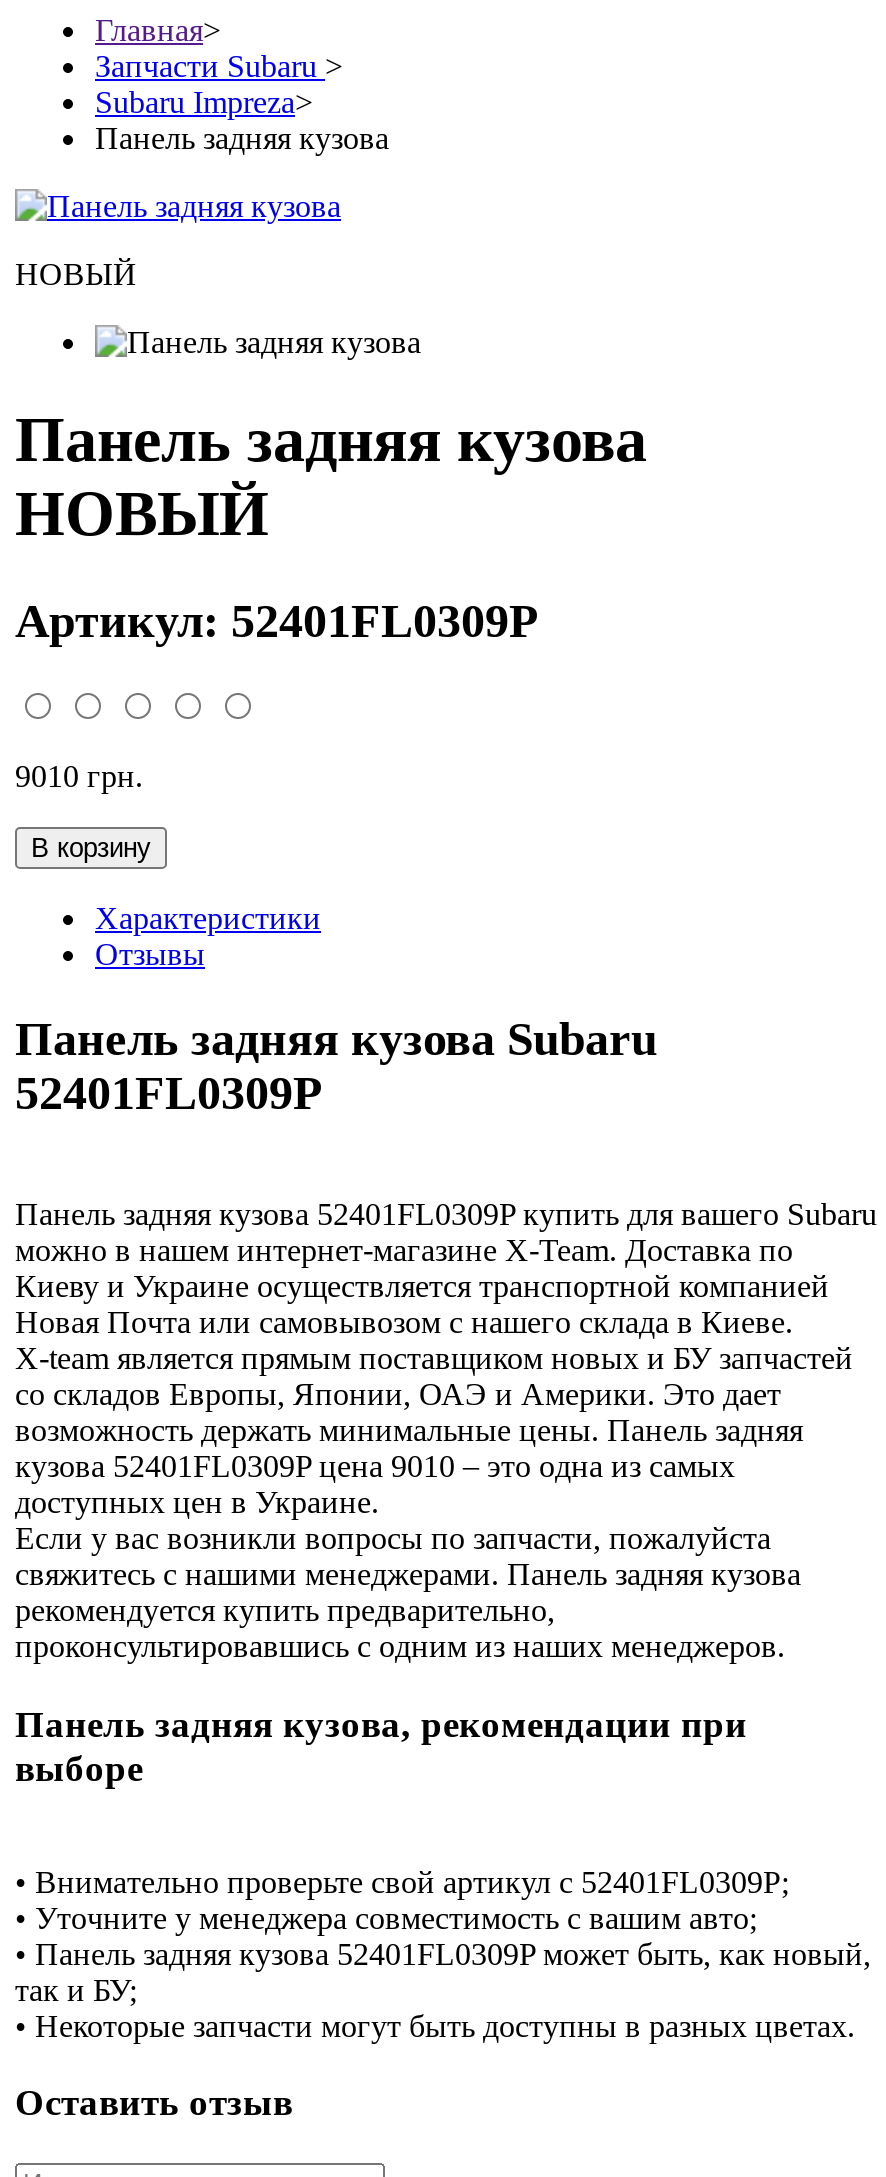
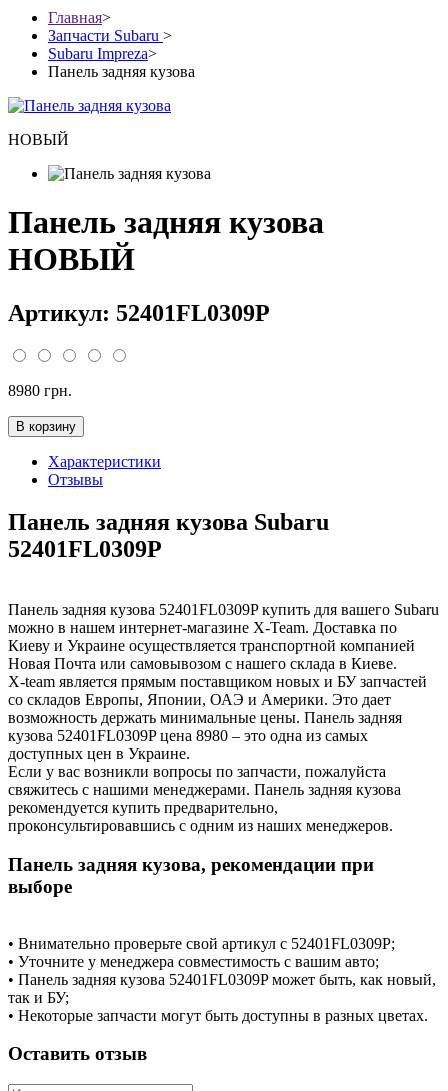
[15,760,143,794] 9010 грн. -> [8,382,72,399] 8980 грн.
[15,1449,735,1483] кузова 52401FL0309P цена 9010 – это одна из самых -> [8,727,368,744] кузова 52401FL0309P цена 8980 – это одна из самых

